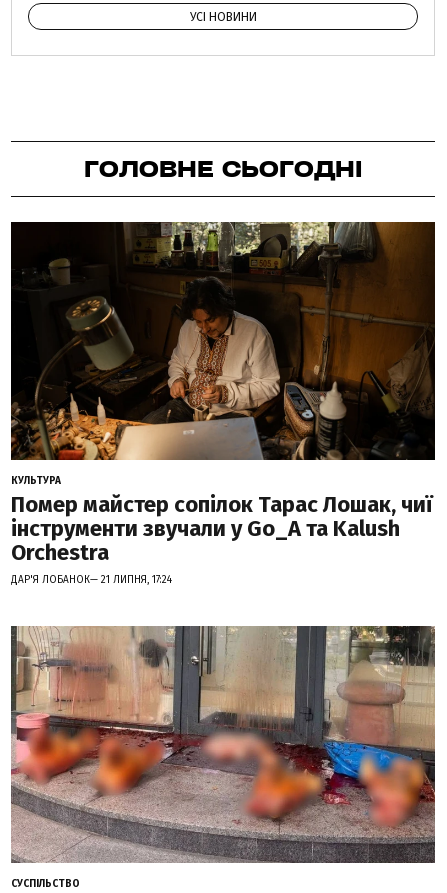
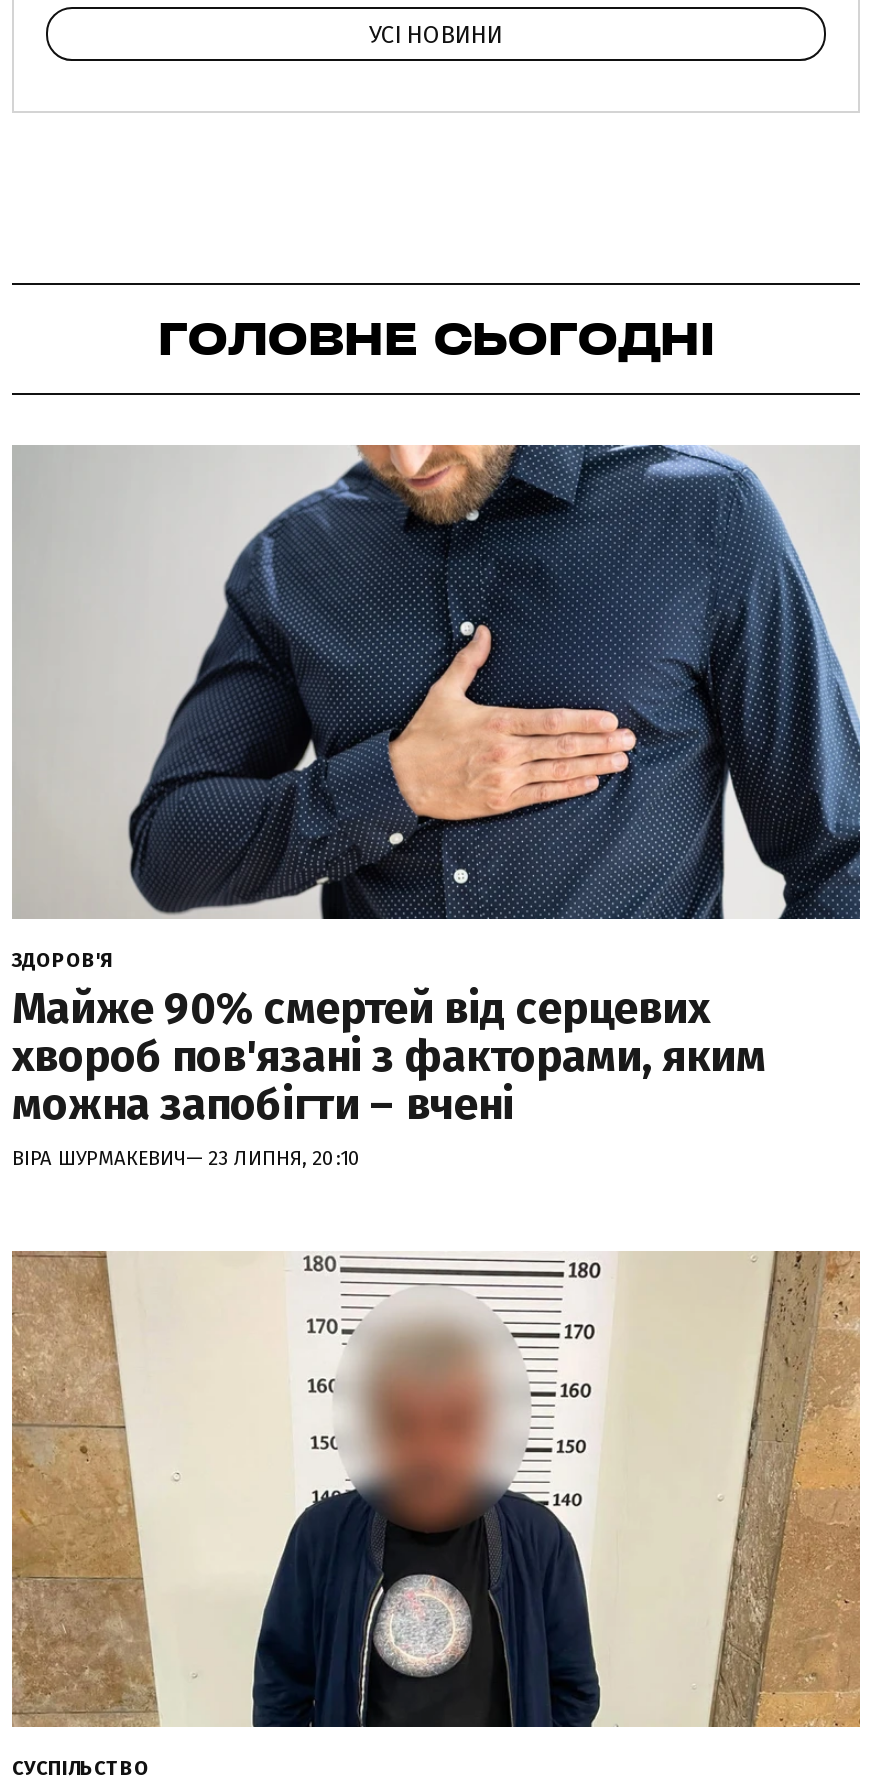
[10,221,436,586] [image] | КУЛЬТУРА | Помер майстер сопілок Тарас Лошак, чиї | інструменти звучали у Go_A та Kalush | Orchestra | ДАР'Я ЛОБАНОК— 21 ЛИПНЯ, 17:24 -> [12,443,862,1172] [image] | ЗДОРОВ'Я | Майже 90% смертей від серцевих | хвороб пов'язані з факторами, яким | можна запобігти – вчені | ВІРА ШУРМАКЕВИЧ— 23 ЛИПНЯ, 20:10
[10,625,436,864] [image] -> [10,1249,862,1729] [image]

